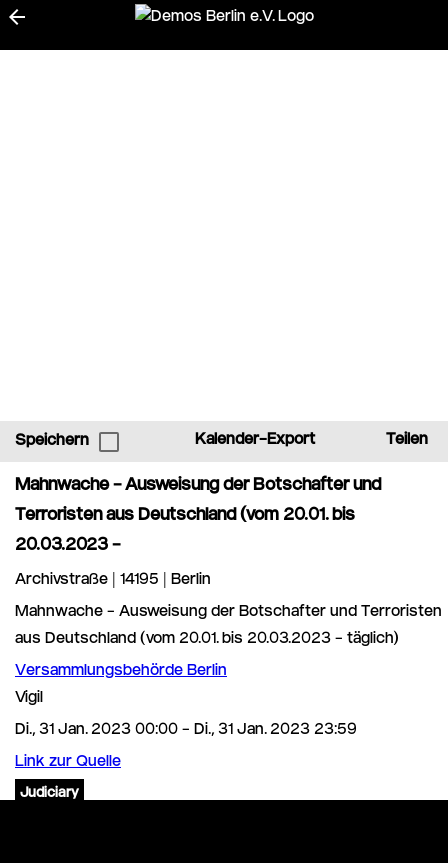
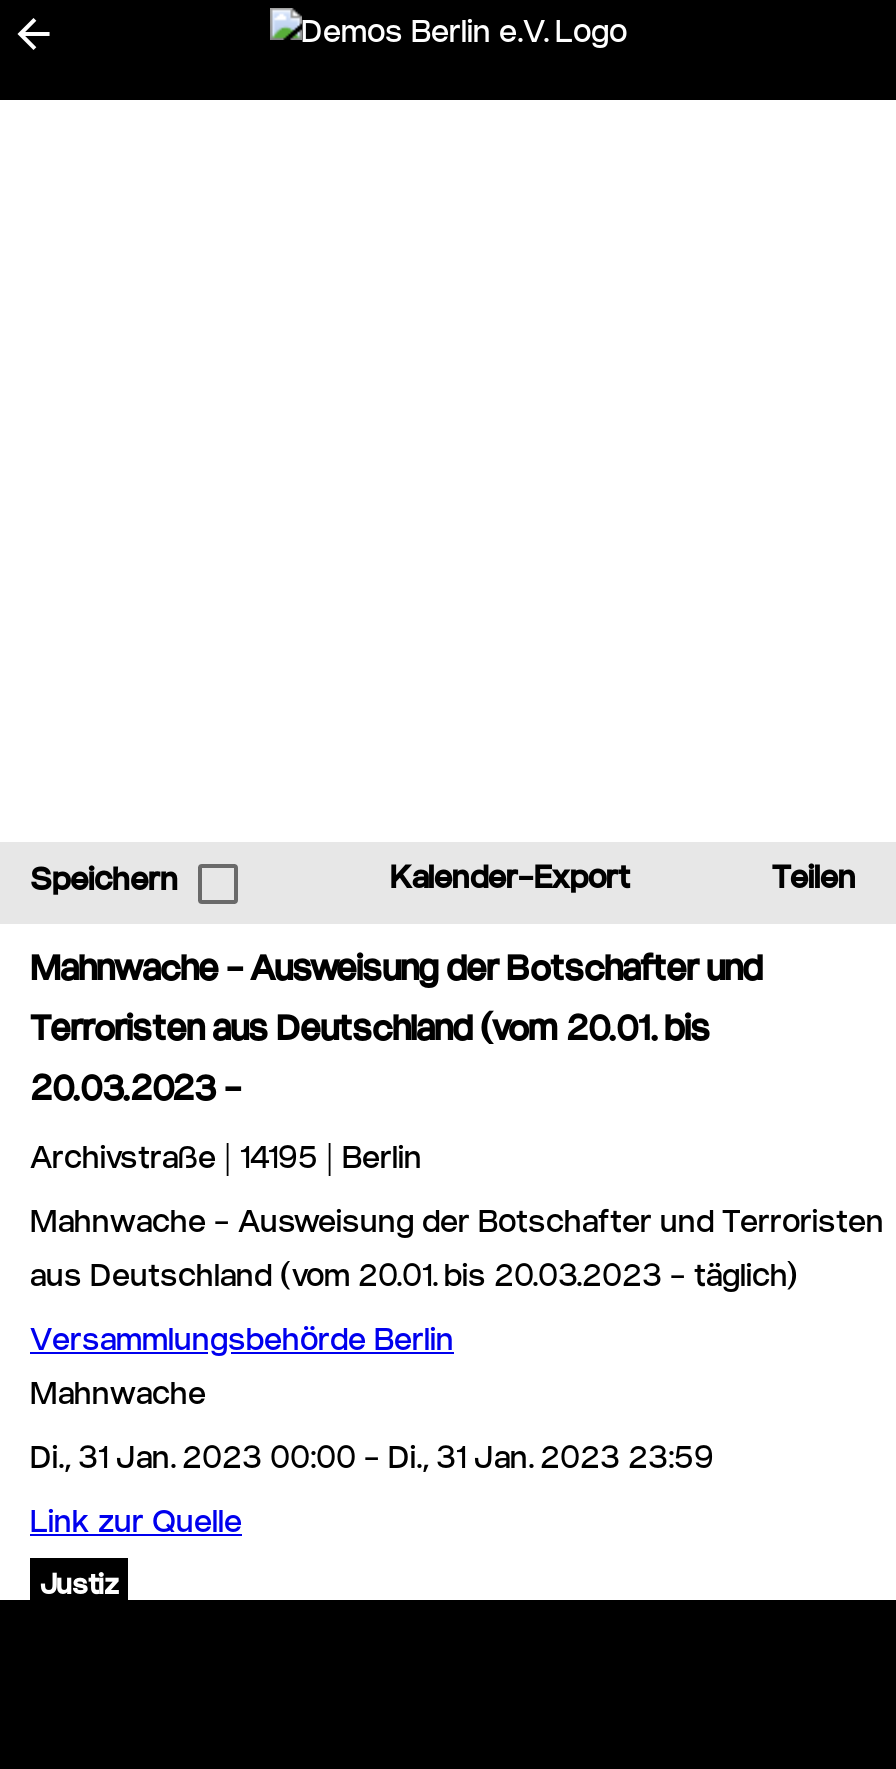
[15,691,43,706] Vigil -> [30,1383,206,1413] Mahnwache
[20,787,79,801] Judiciary -> [40,1575,118,1603] Justiz

